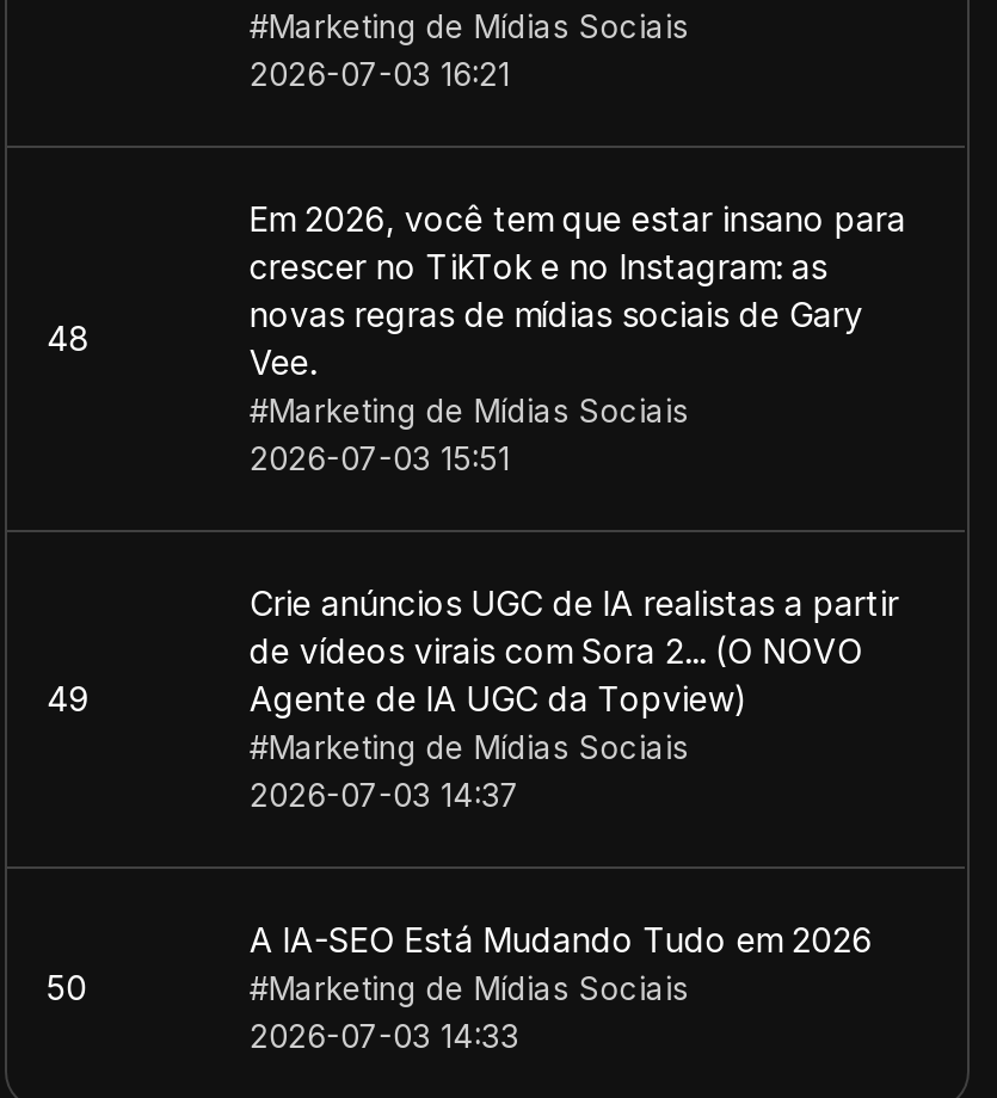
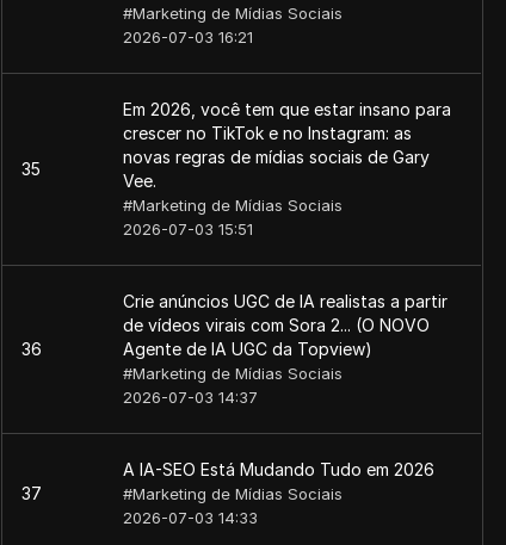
[46,317,89,358] 48 -> [22,159,41,179] 35
[46,678,89,718] 49 -> [22,339,42,359] 36
[46,967,87,1007] 50 -> [22,483,42,503] 37

